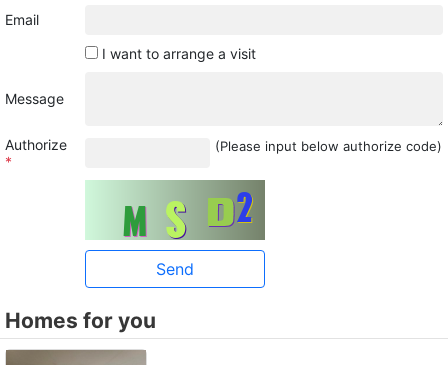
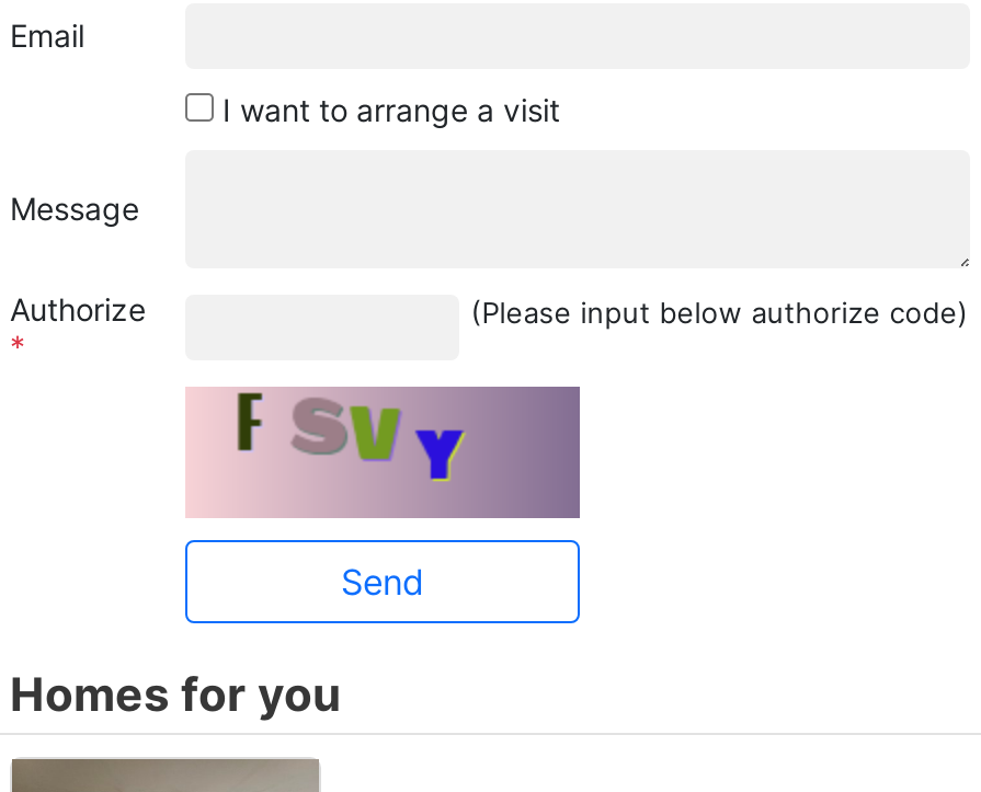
[85,180,265,240] [image] -> [185,387,580,518] [image]

